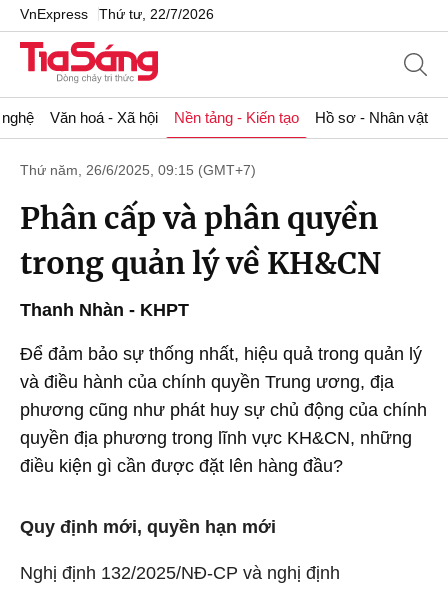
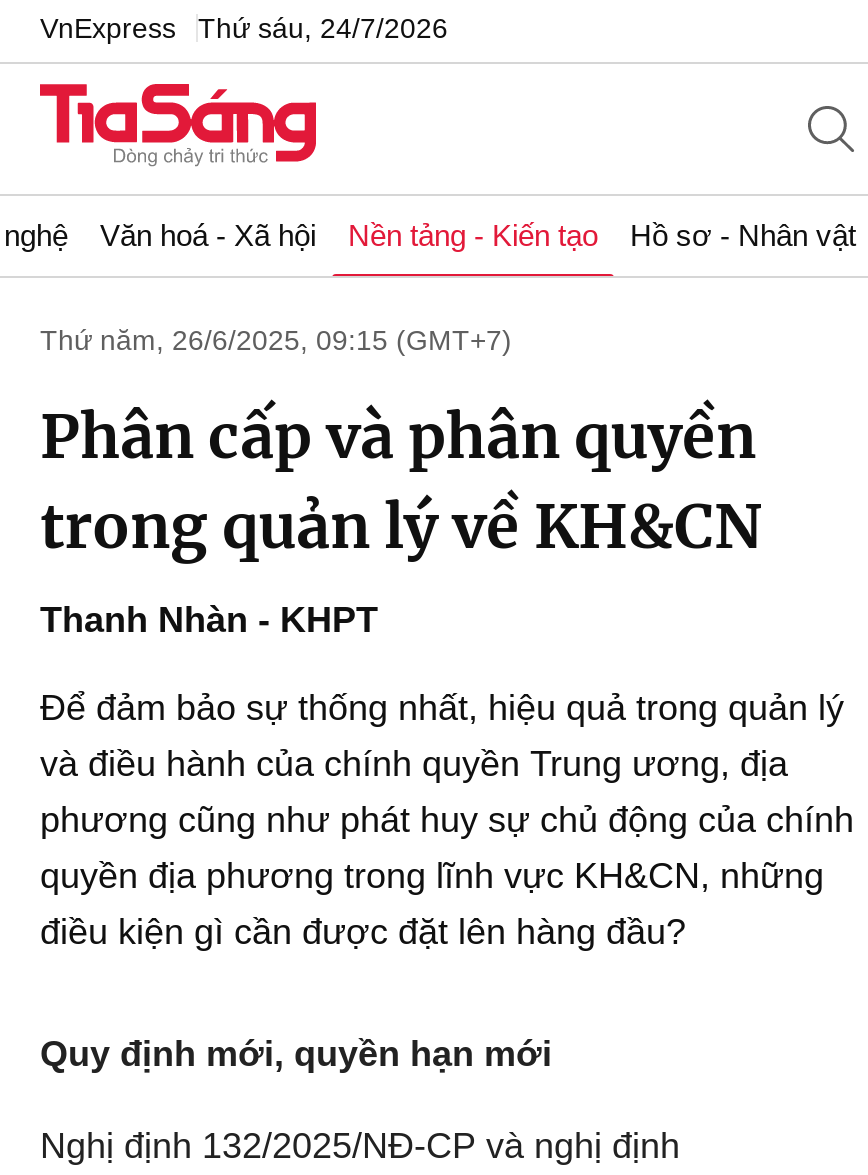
[20,5,214,21] VnExpress Thứ tư, 22/7/2026 -> [40,11,448,43] VnExpress Thứ sáu, 24/7/2026

